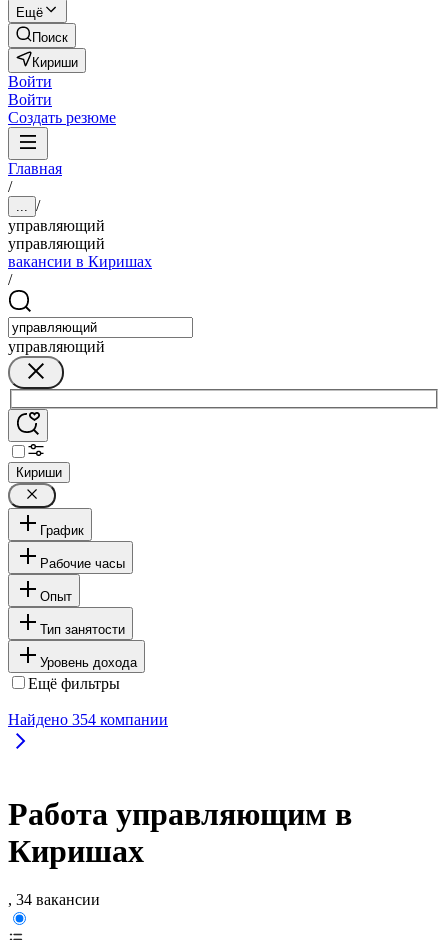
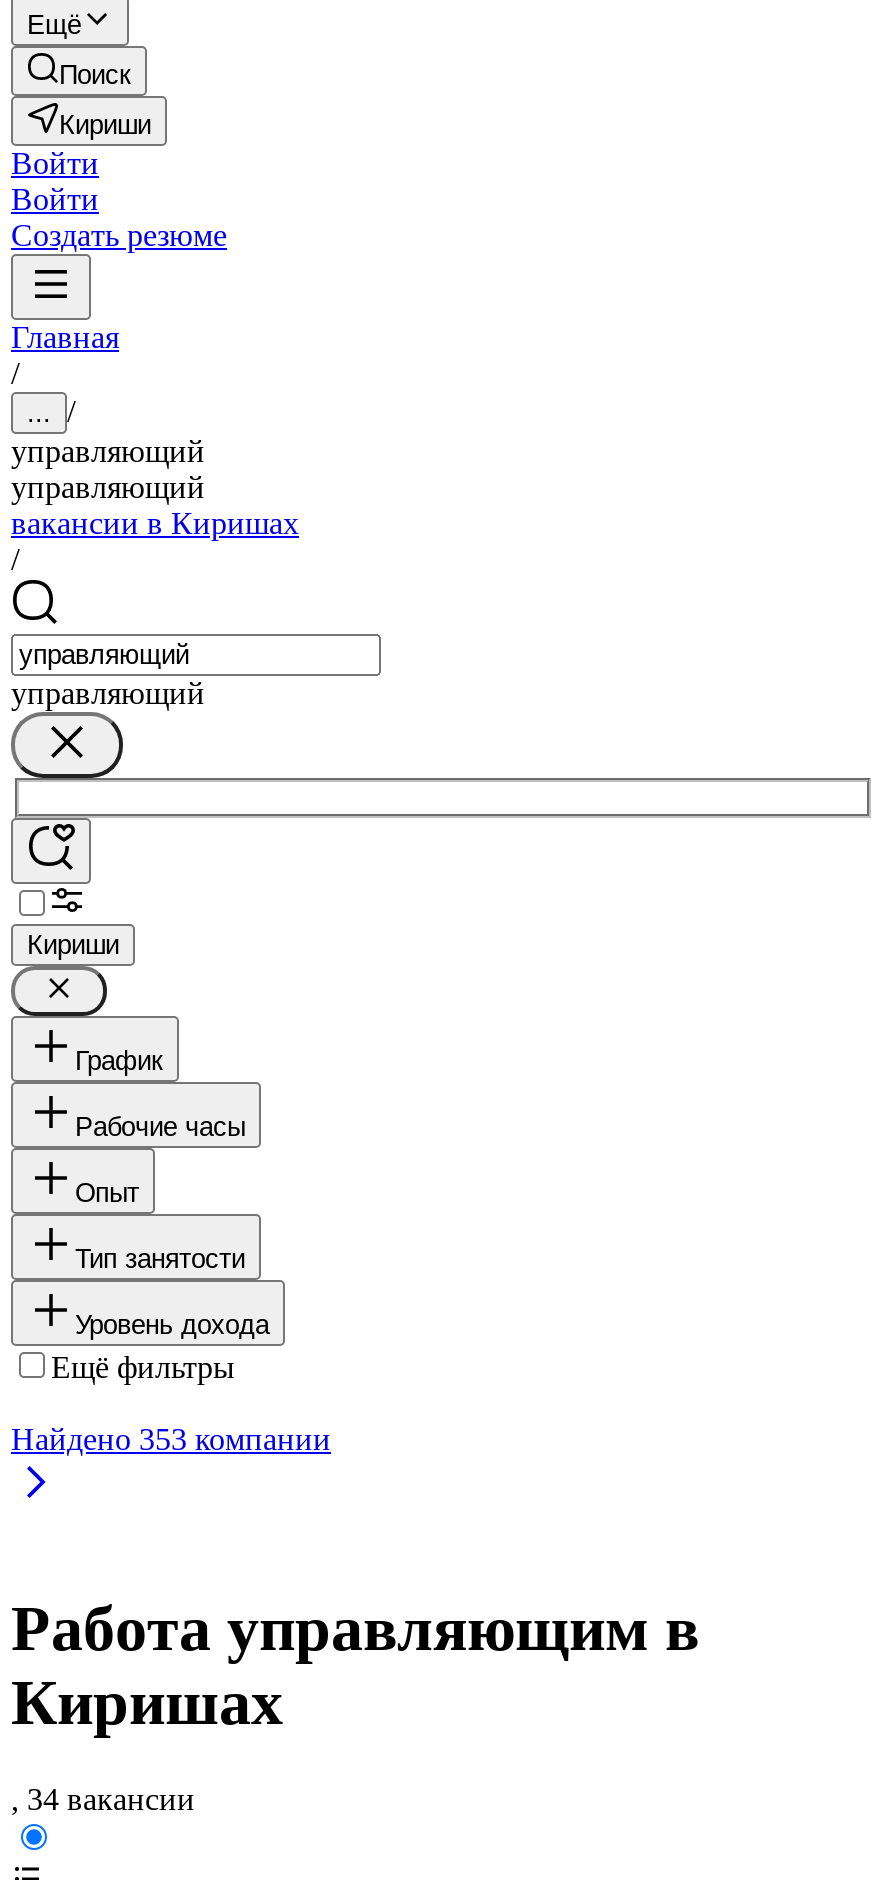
[8,711,168,728] Найдено 354 компании -> [11,1421,331,1455] Найдено 353 компании

